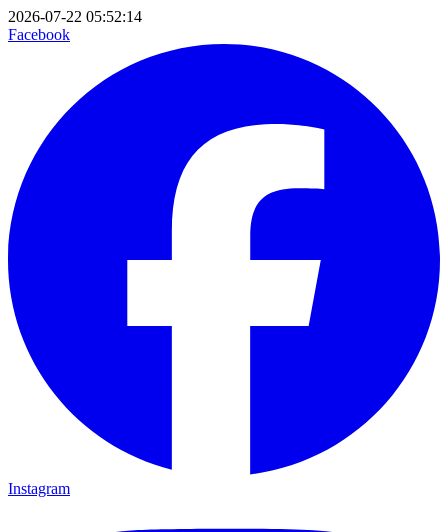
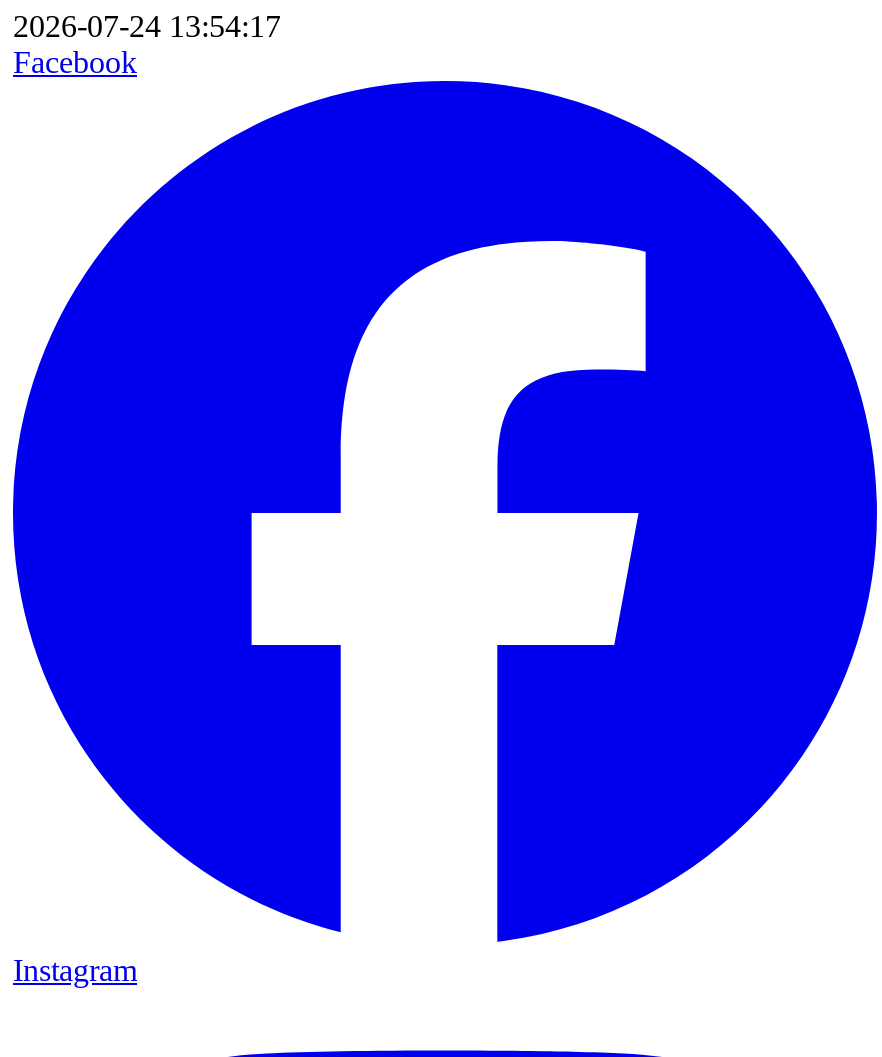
[8,8,142,25] 2026-07-22 05:52:14 -> [13,9,281,43] 2026-07-24 13:54:17

